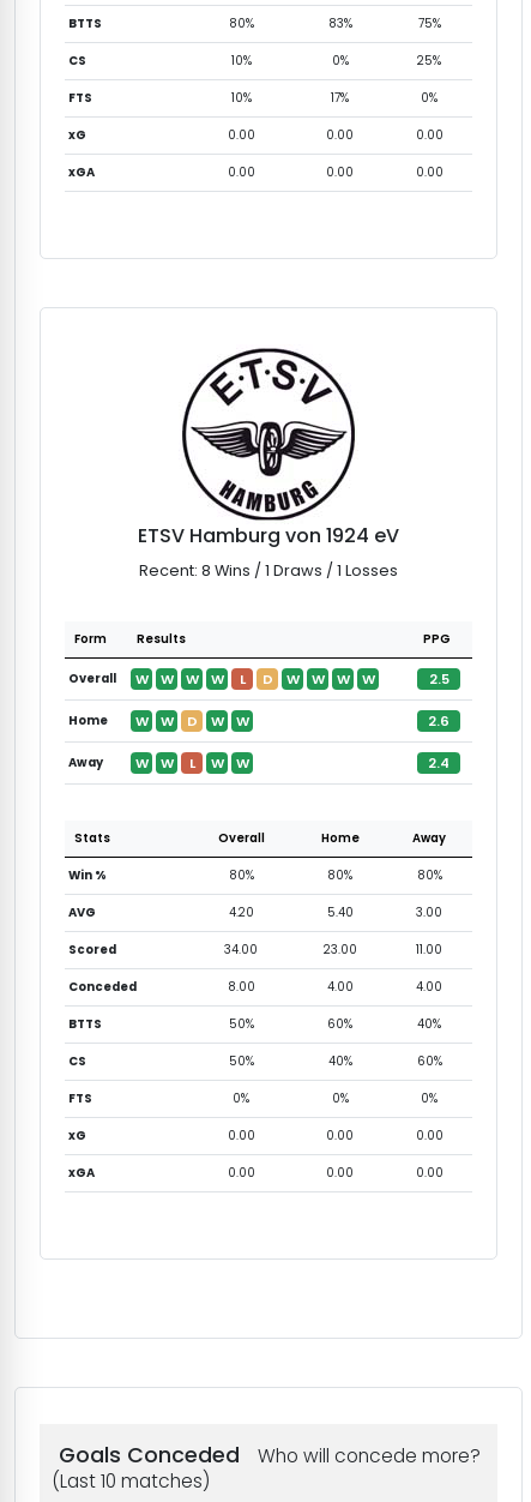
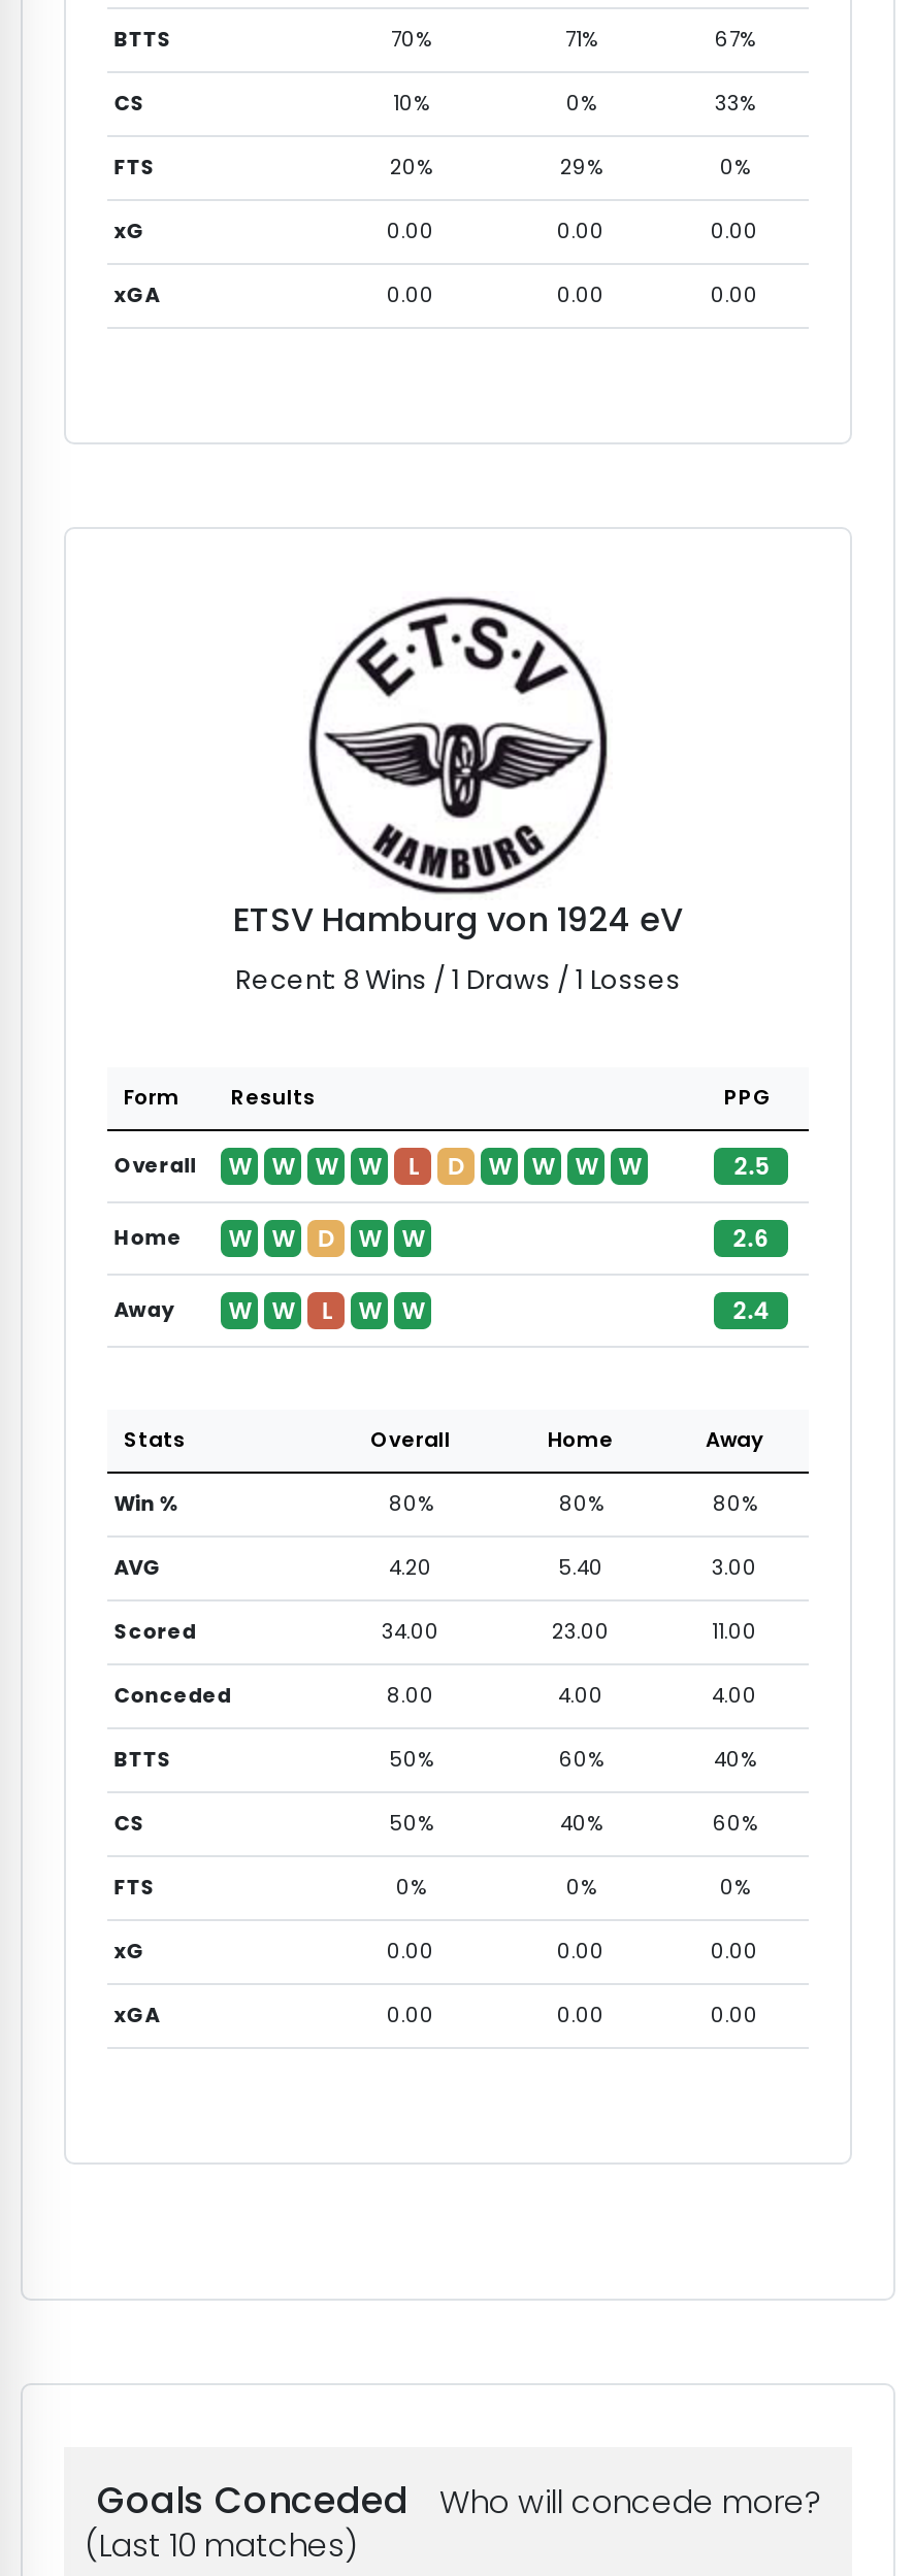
[228,16,254,31] 80% -> [391,26,430,53] 70%
[328,16,352,31] 83% -> [565,26,596,53] 71%
[418,16,441,31] 75% -> [715,26,754,53] 67%
[417,53,441,68] 25% -> [715,90,754,117] 33%
[231,90,251,106] 10% -> [390,154,431,180] 20%
[331,90,349,106] 17% -> [560,154,601,180] 29%

